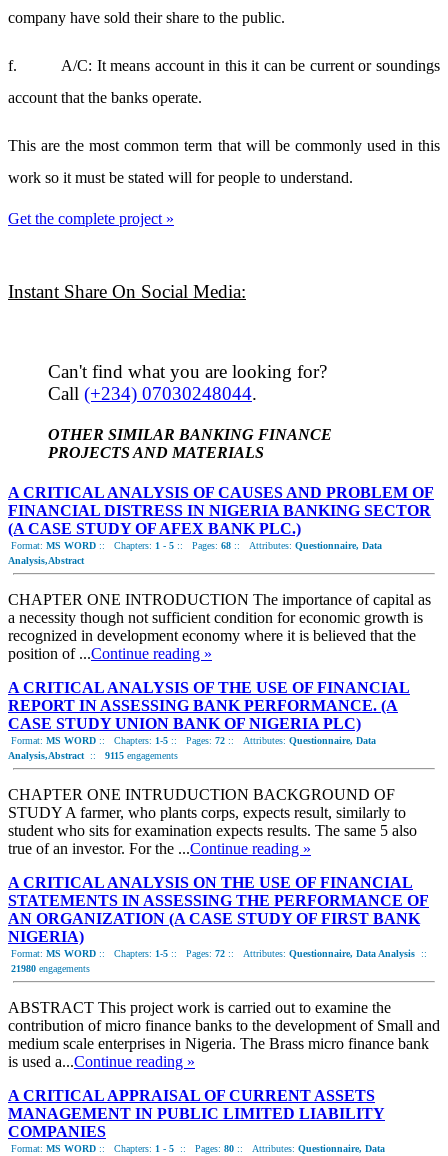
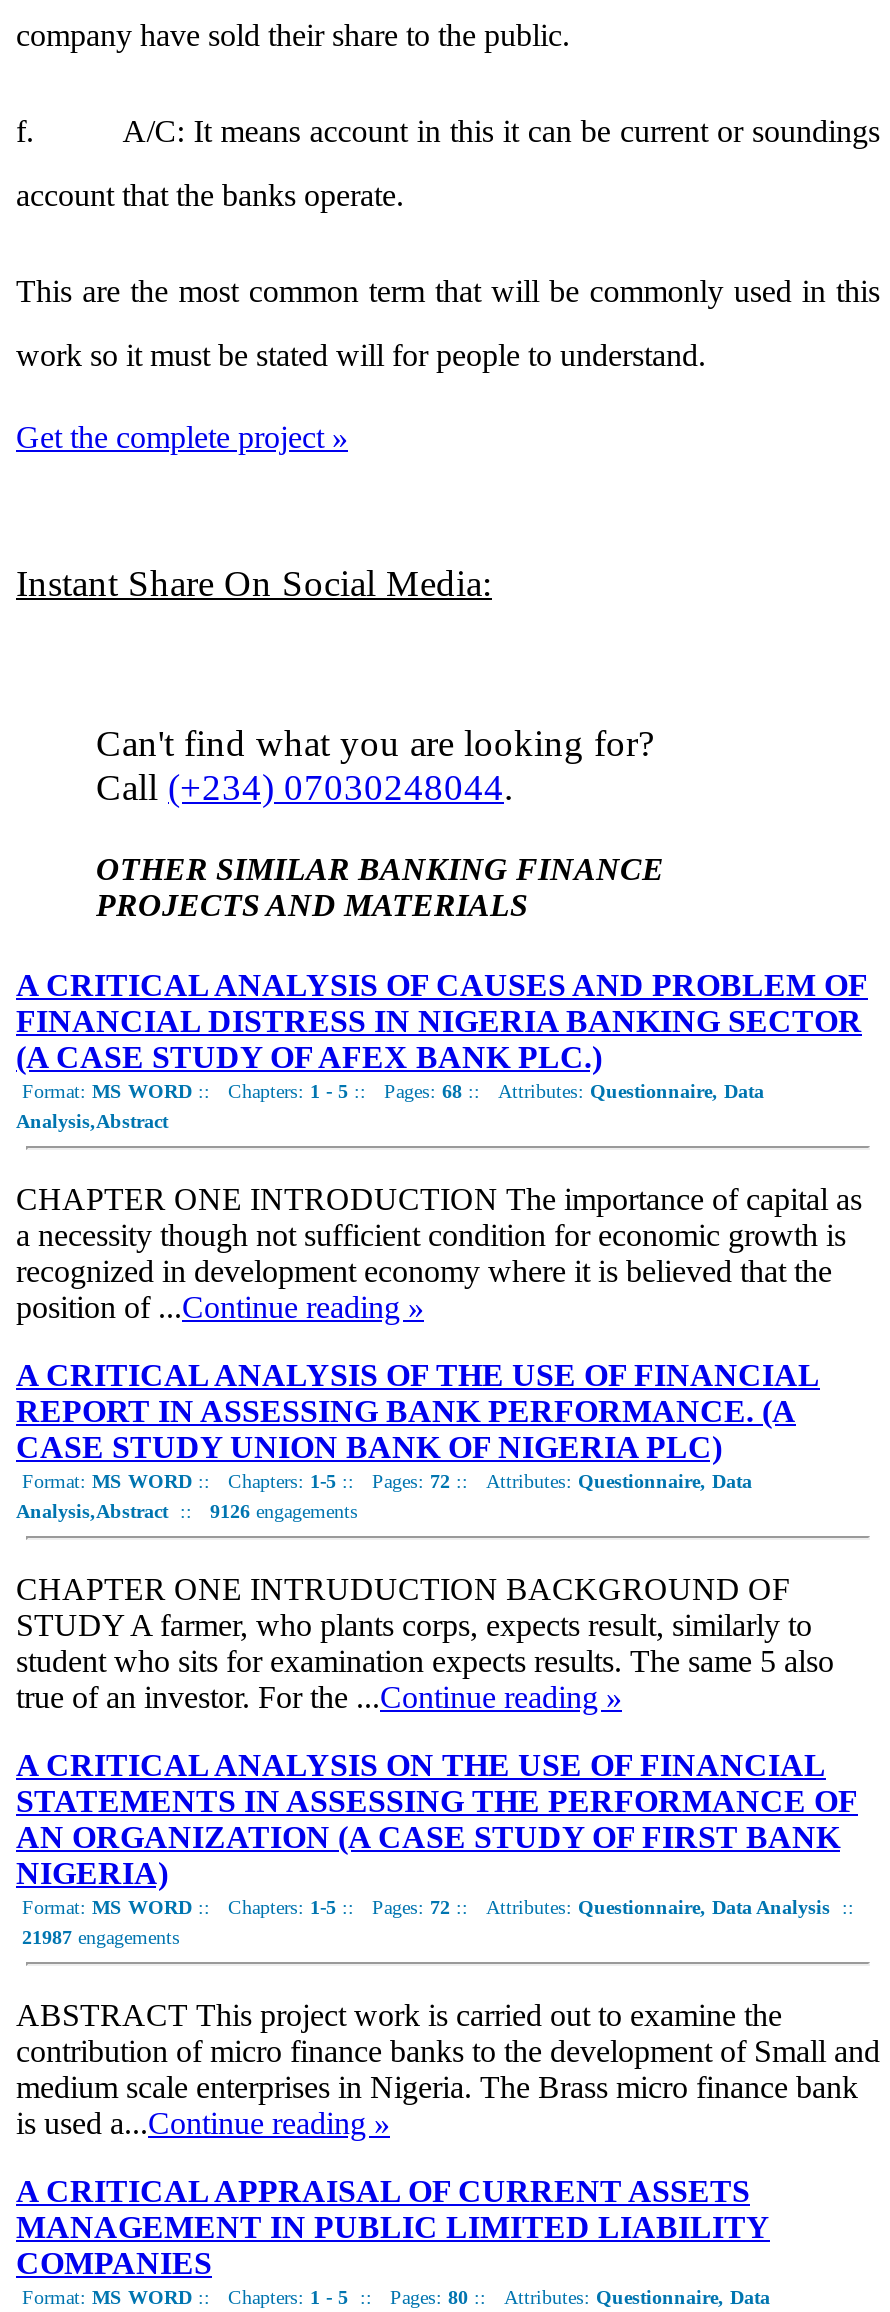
[8,750,178,761] Analysis,Abstract:: 9115 engagements -> [16,1499,358,1521] Analysis,Abstract:: 9126 engagements
[11,963,90,974] 21980 engagements -> [22,1925,180,1947] 21987 engagements

